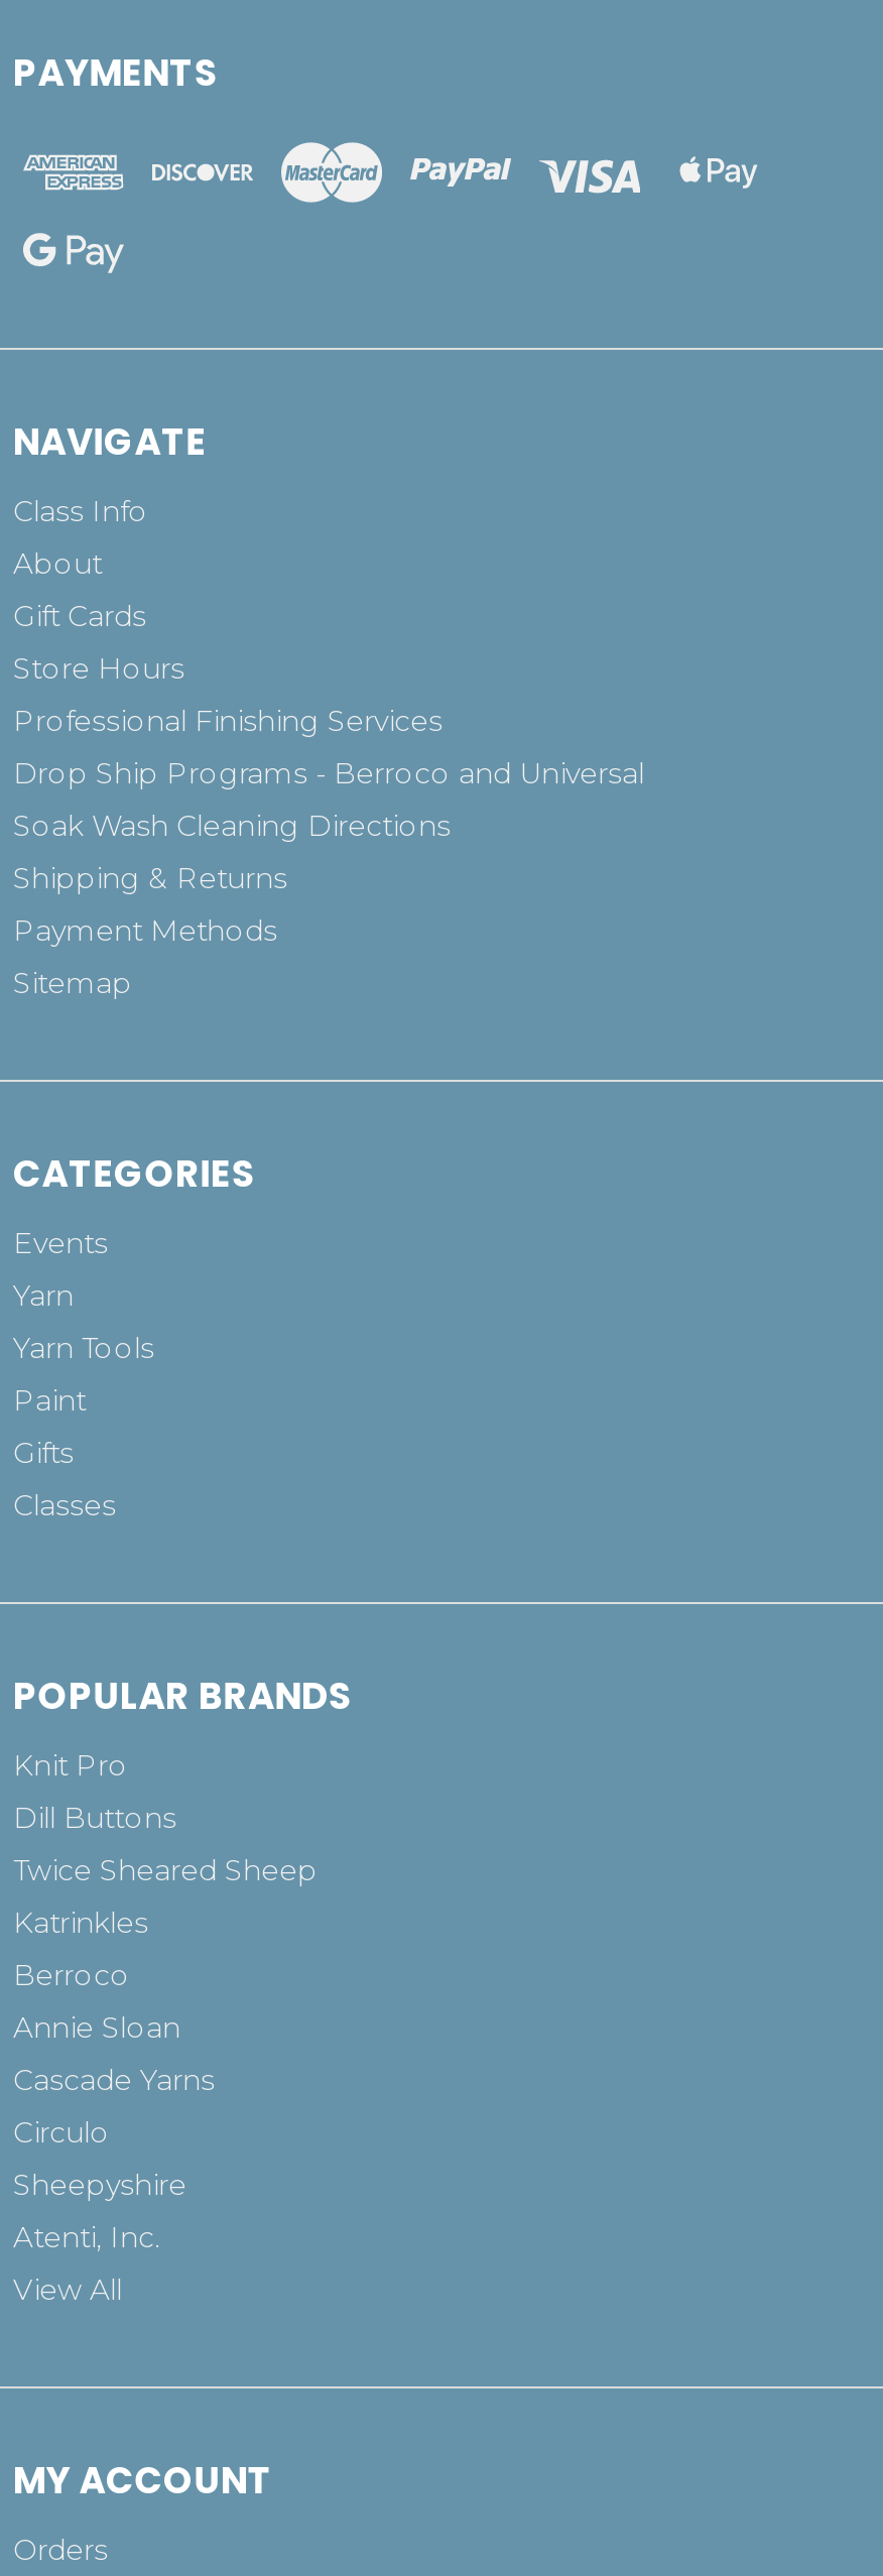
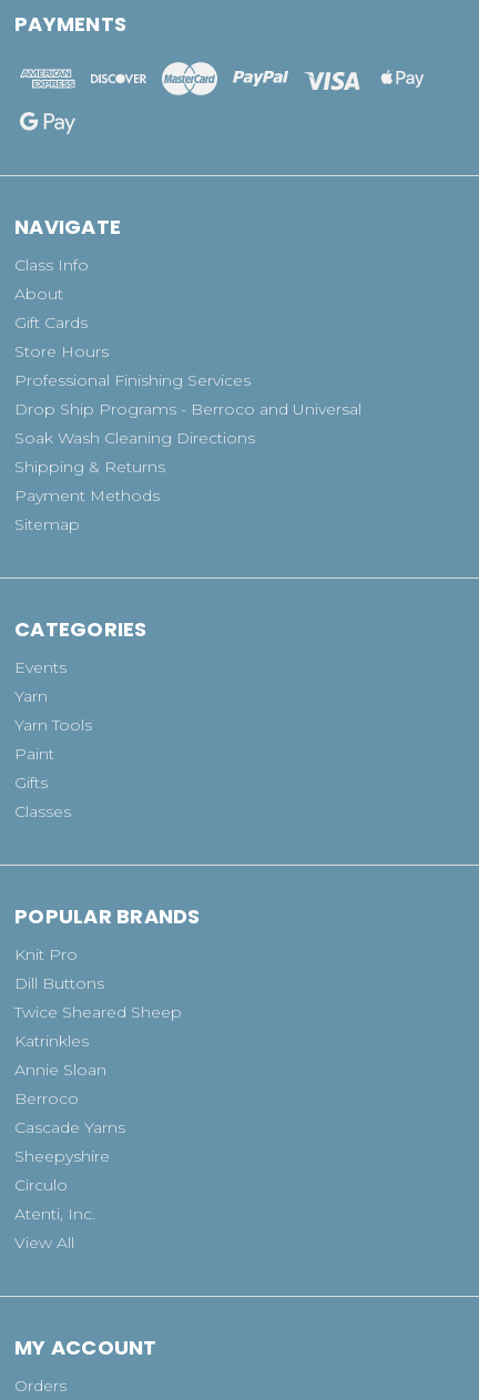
moved [13,1957,130,1993] -> [14,1088,79,1108]: Berroco
moved [13,2009,180,2045] -> [14,1059,106,1079]: Annie Sloan
moved [13,2114,110,2150] -> [14,1175,68,1195]: Circulo
moved [13,2166,186,2203] -> [14,1146,110,1166]: Sheepyshire

